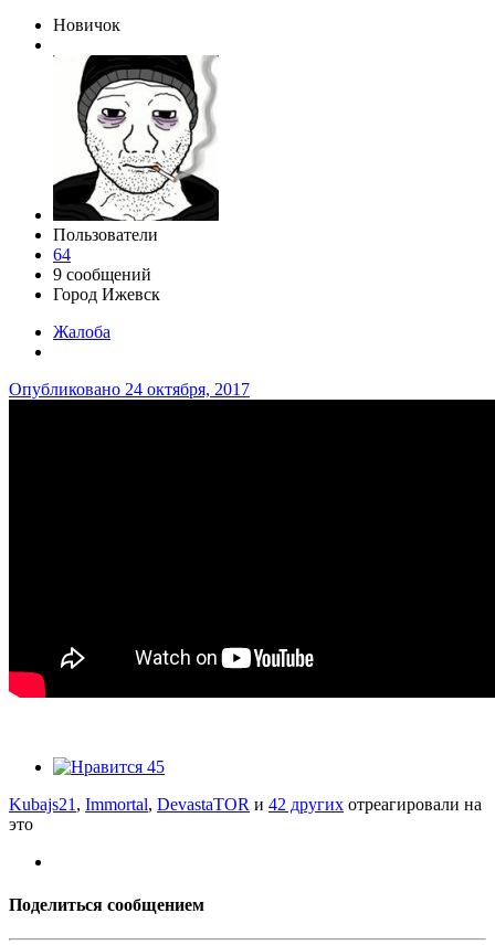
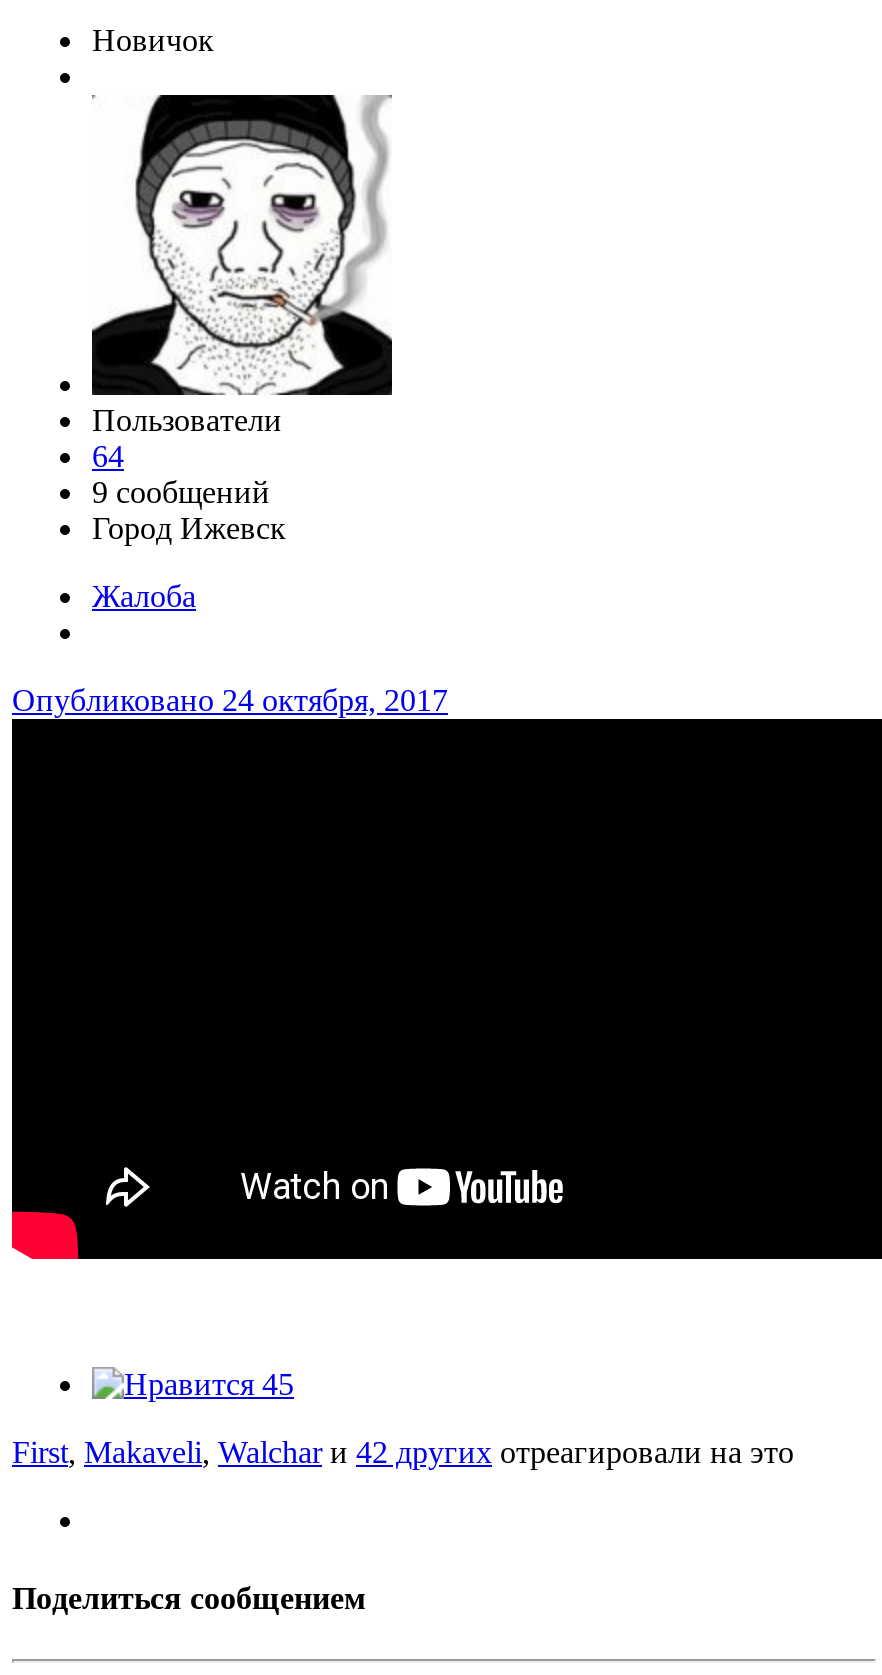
[9,795,482,833] Kubajs21, Immortal, DevastaTOR и 42 других отреагировали на | это -> [12,1434,794,1468] First, Makaveli, Walchar и 42 других отреагировали на это

